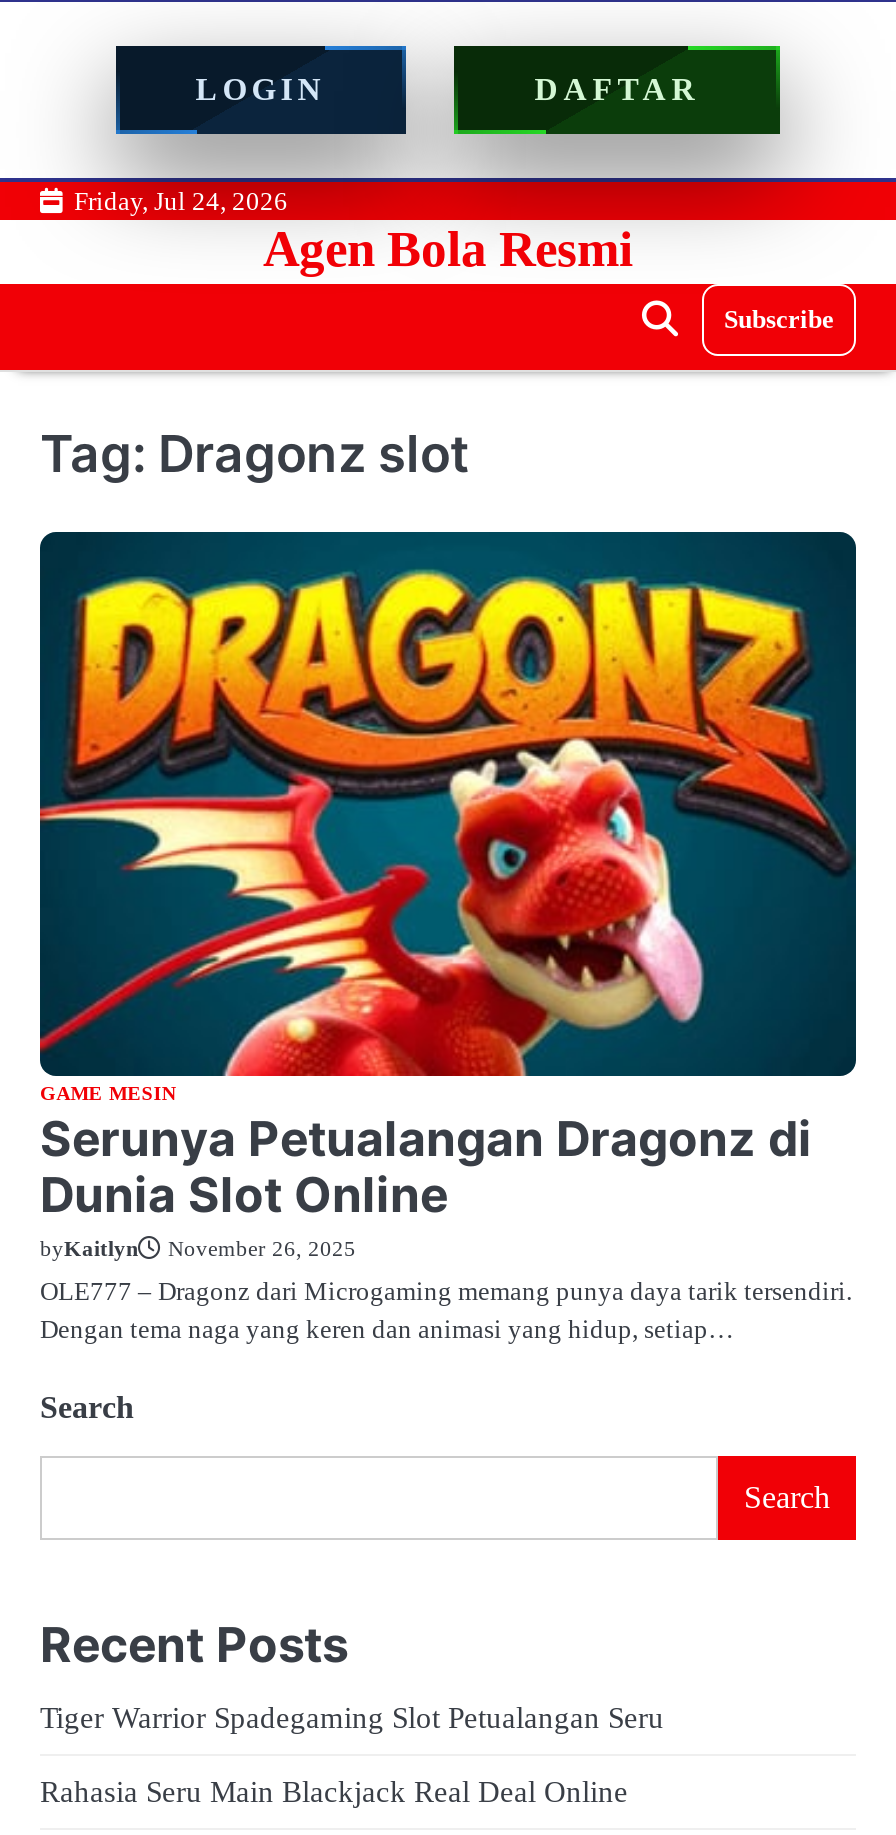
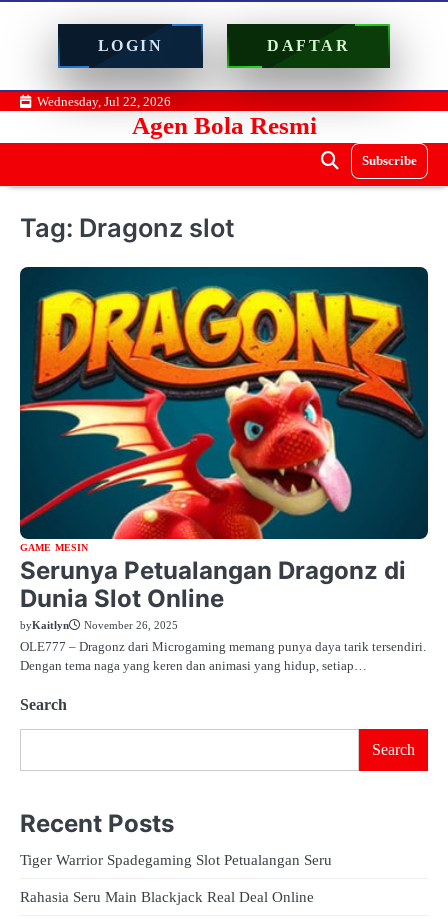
[74,186,288,216] Friday, Jul 24, 2026 -> [37,94,171,109] Wednesday, Jul 22, 2026

